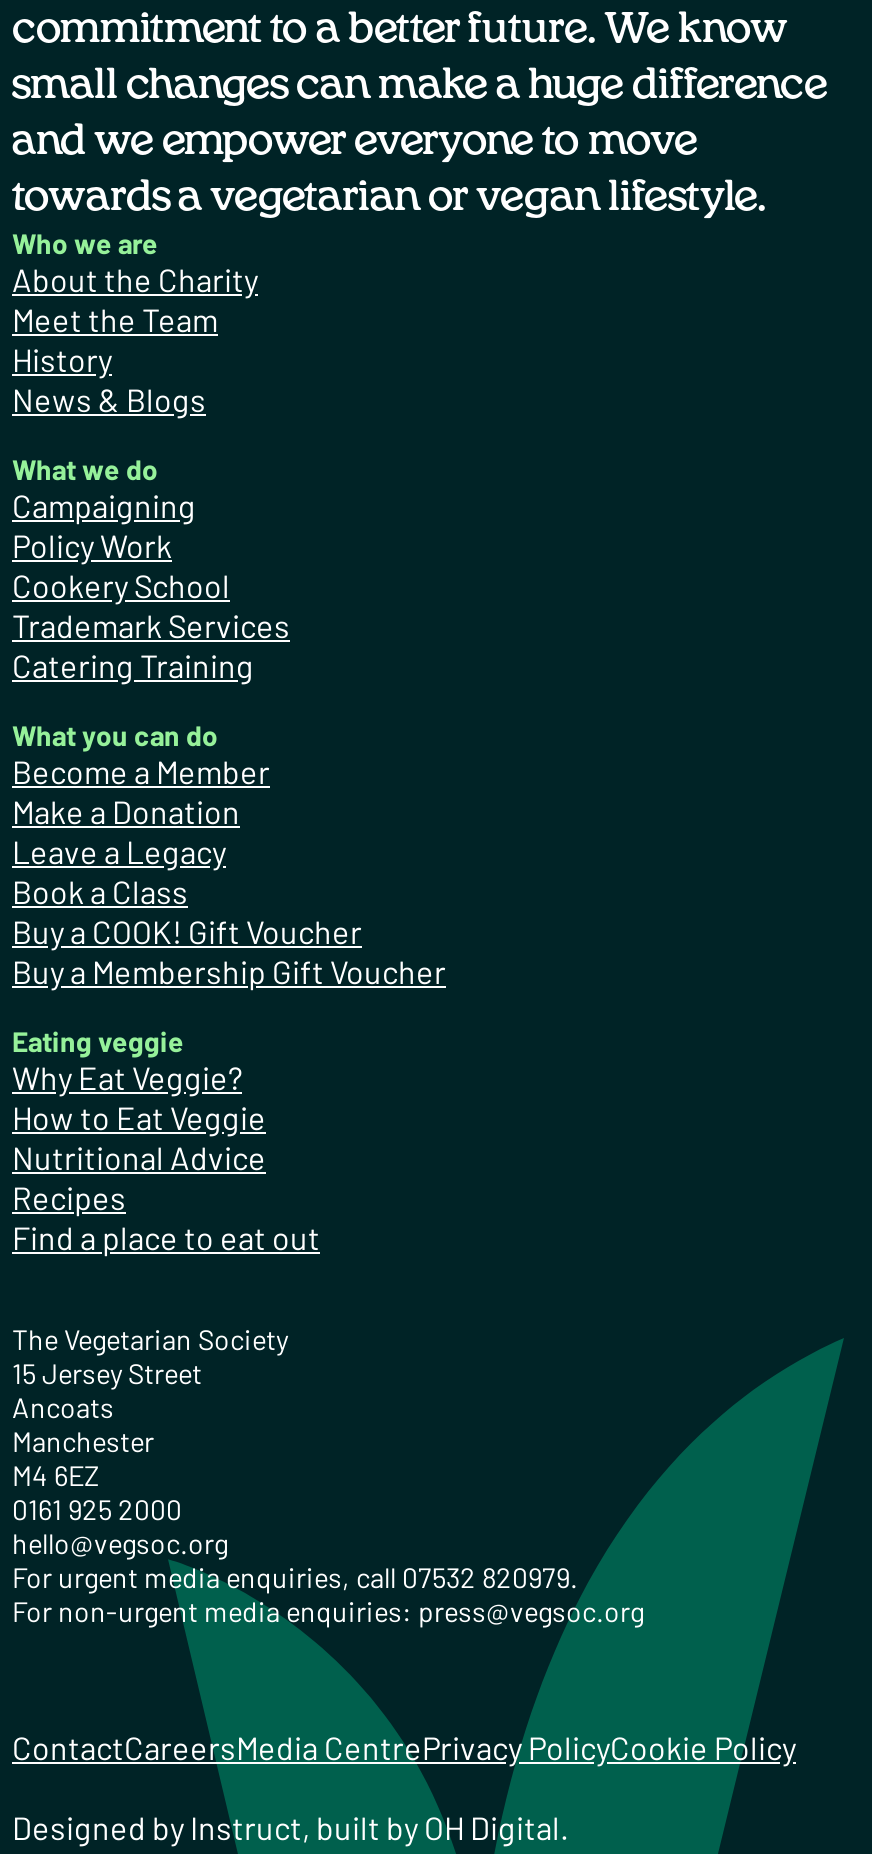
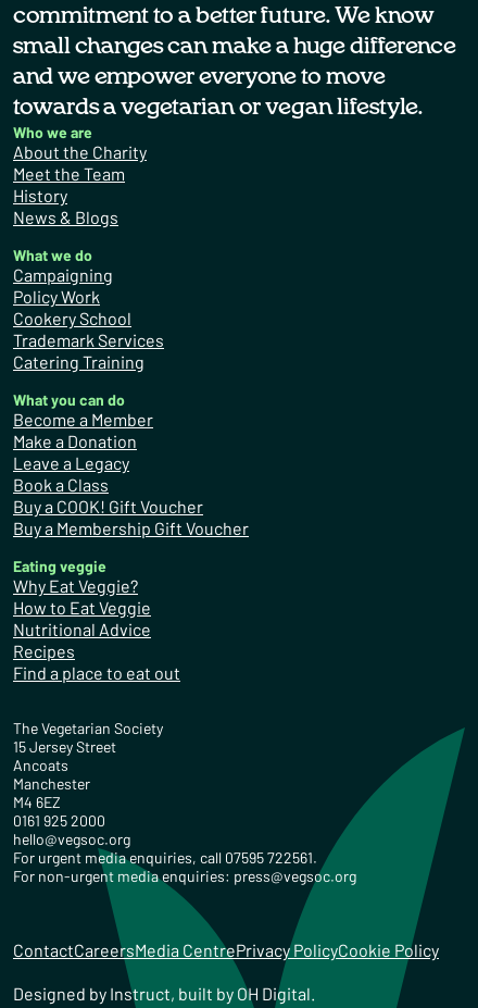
[12,1561,578,1595] For urgent media enquiries, call 07532 820979. -> [13,849,317,867] For urgent media enquiries, call 07595 722561.

